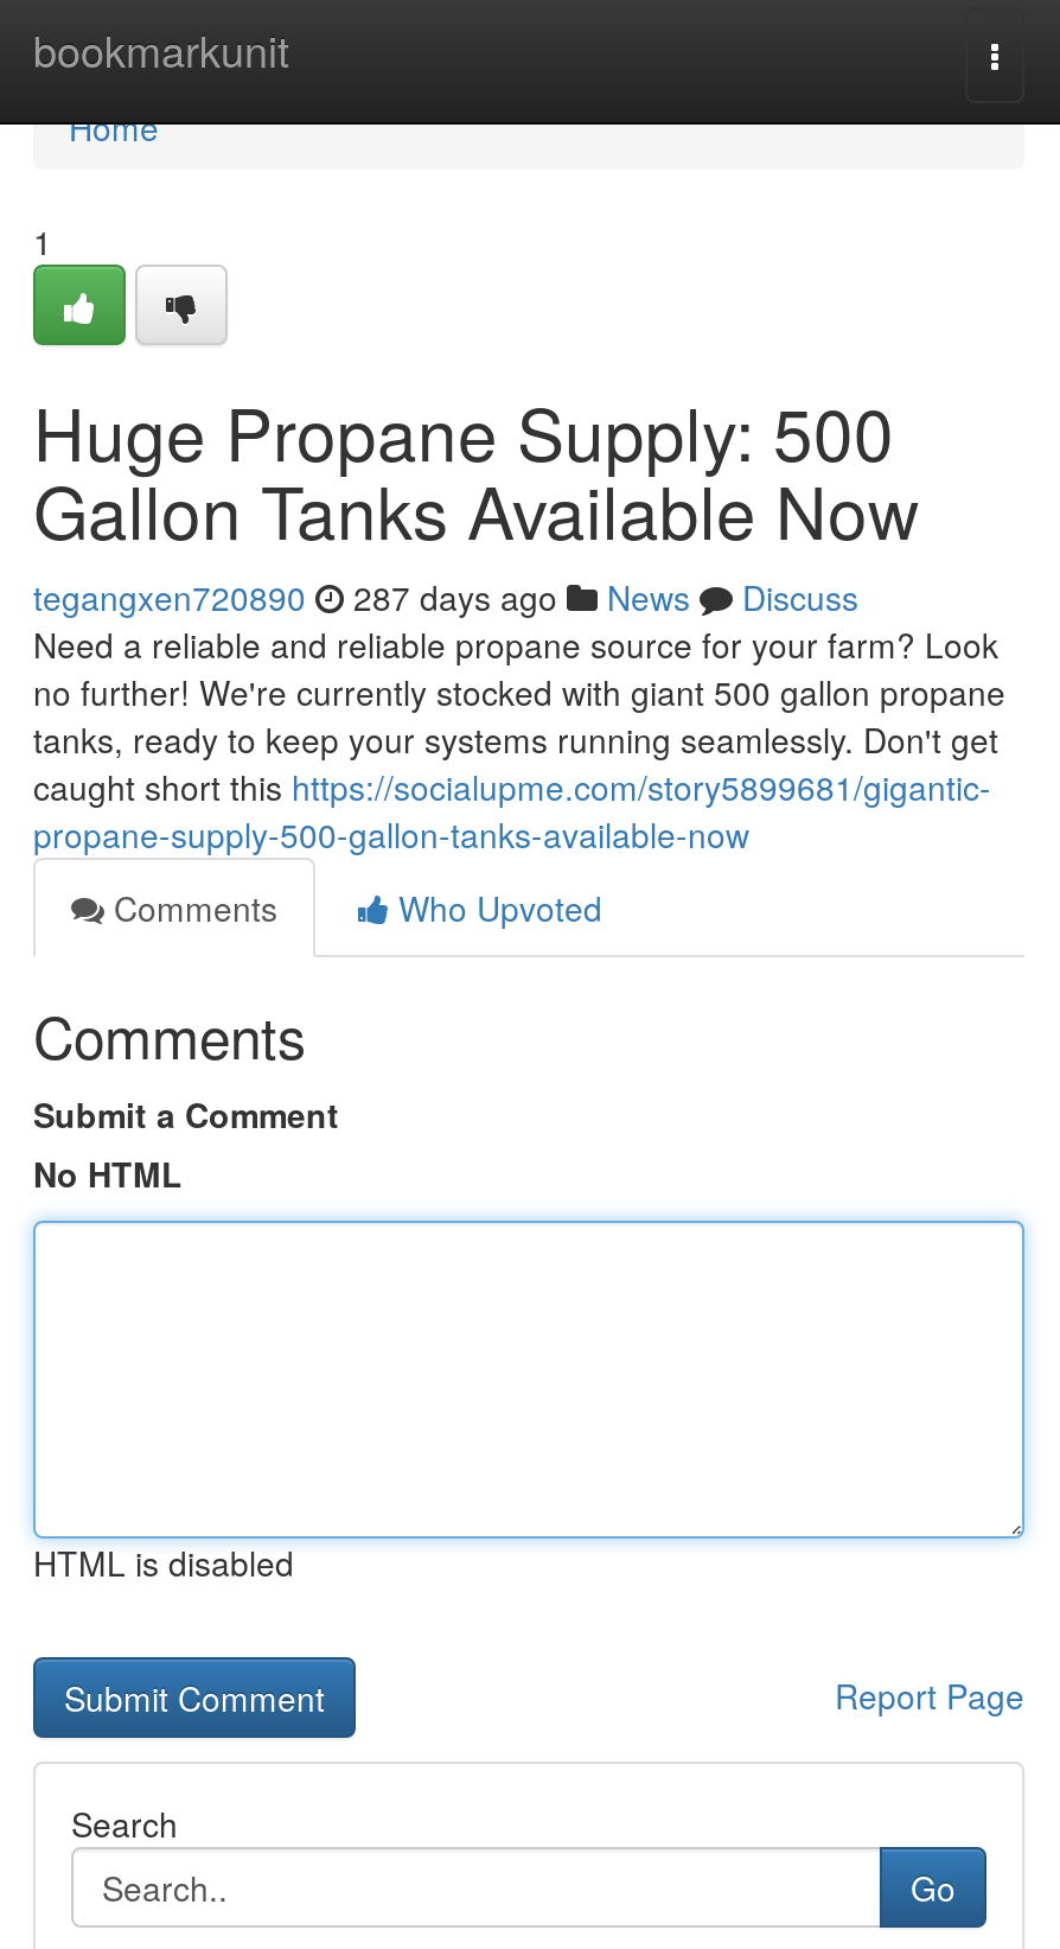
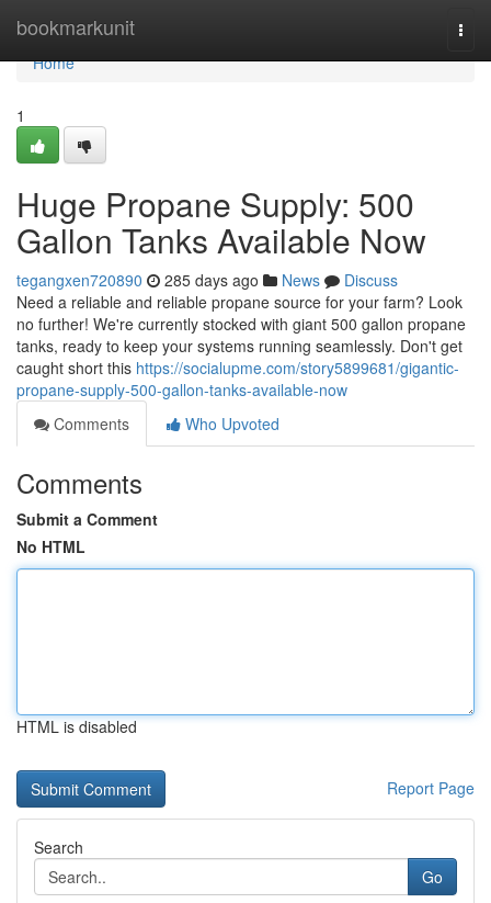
[33,573,858,620] tegangxen720890 287 days ago News Discuss -> [16,269,398,291] tegangxen720890 285 days ago News Discuss

